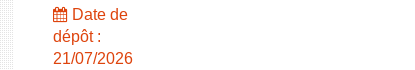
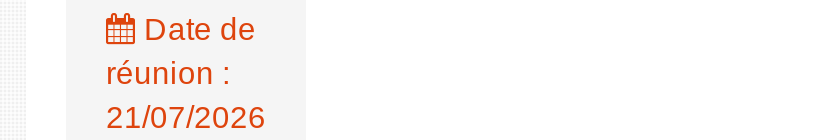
[53,28,101,45] dépôt : -> [106,56,230,90] réunion :

